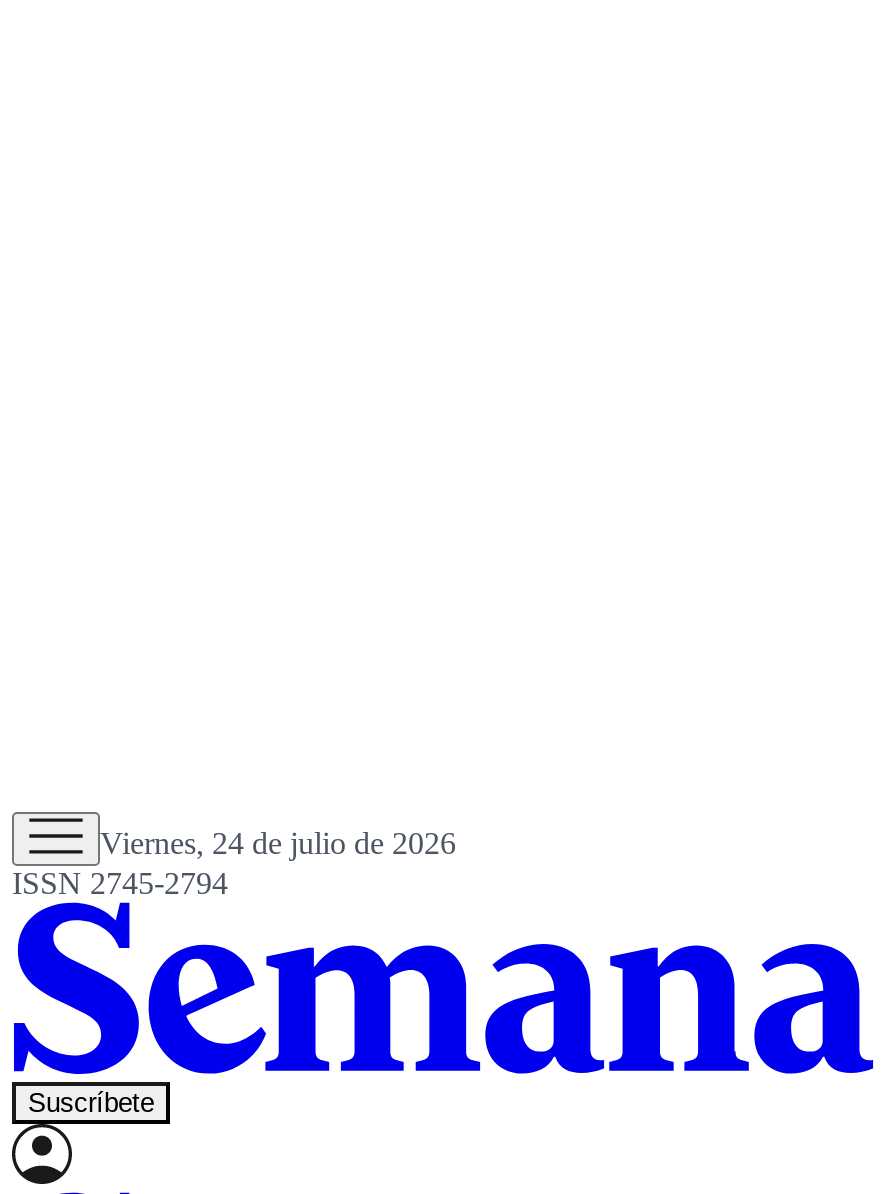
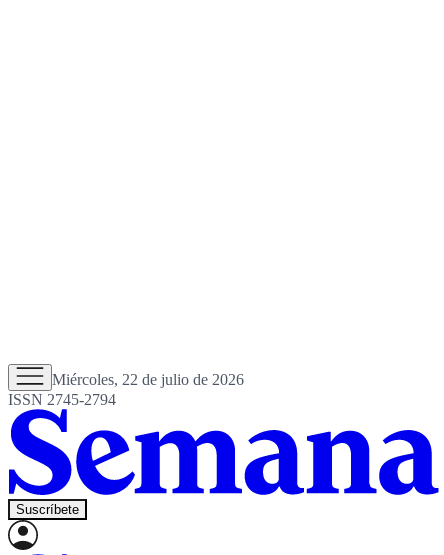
[100,826,456,860] Viernes, 24 de julio de 2026 -> [52,371,244,388] Miércoles, 22 de julio de 2026

